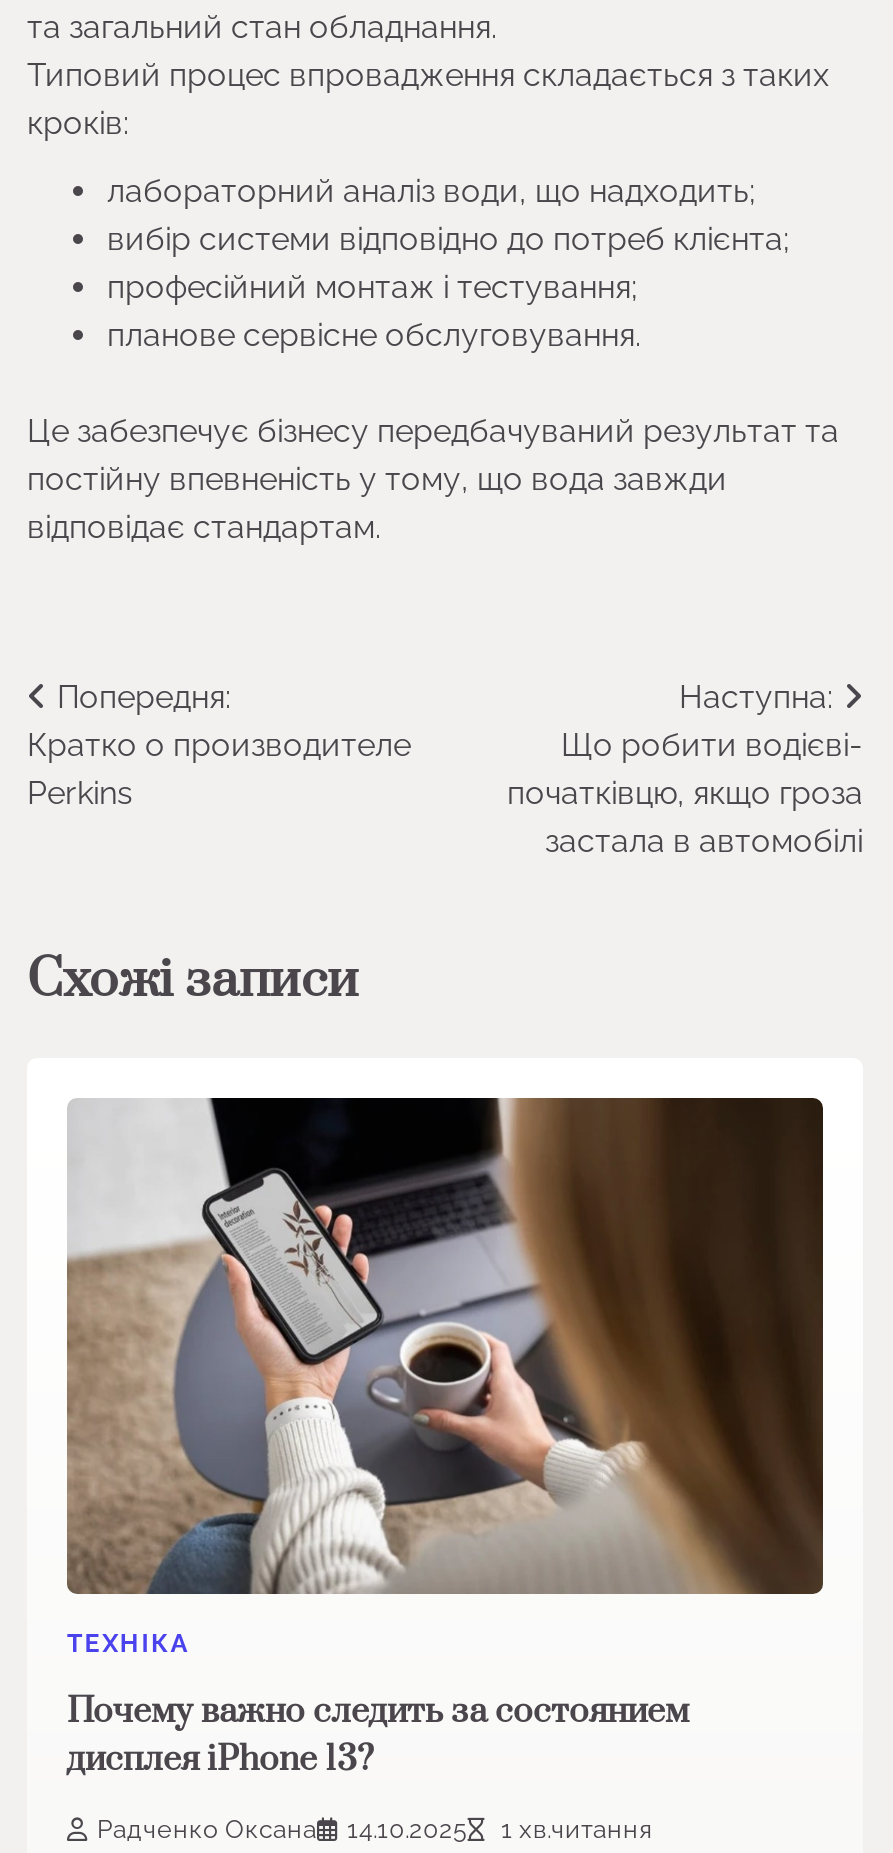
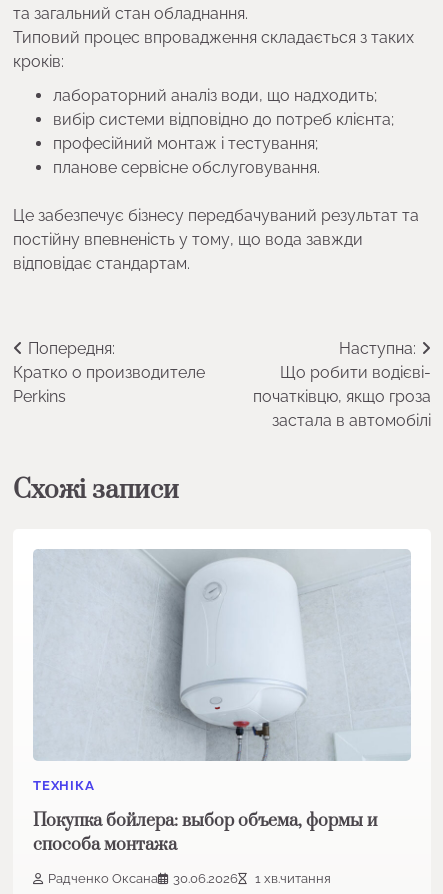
[67,1096,825,1596] [image] -> [33,548,411,762] [image]
[67,1691,689,1783] Почему важно следить за состоянием | дисплея iPhone 13? -> [33,810,377,856] Покупка бойлера: выбор объема, формы и | способа монтажа
[97,1814,653,1844] Радченко Оксана 14.10.2025 1 хв.читання -> [48,871,331,886] Радченко Оксана 30.06.2026 1 хв.читання

